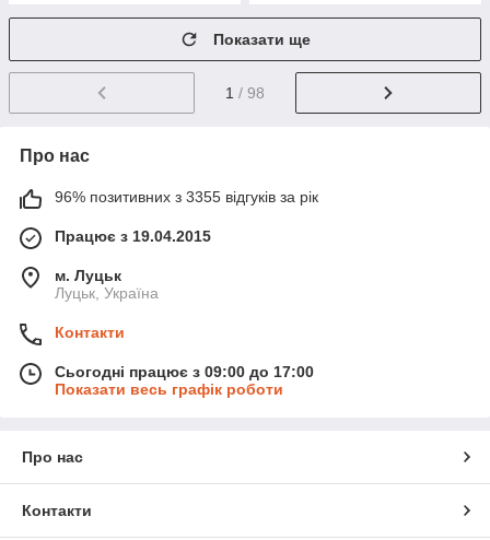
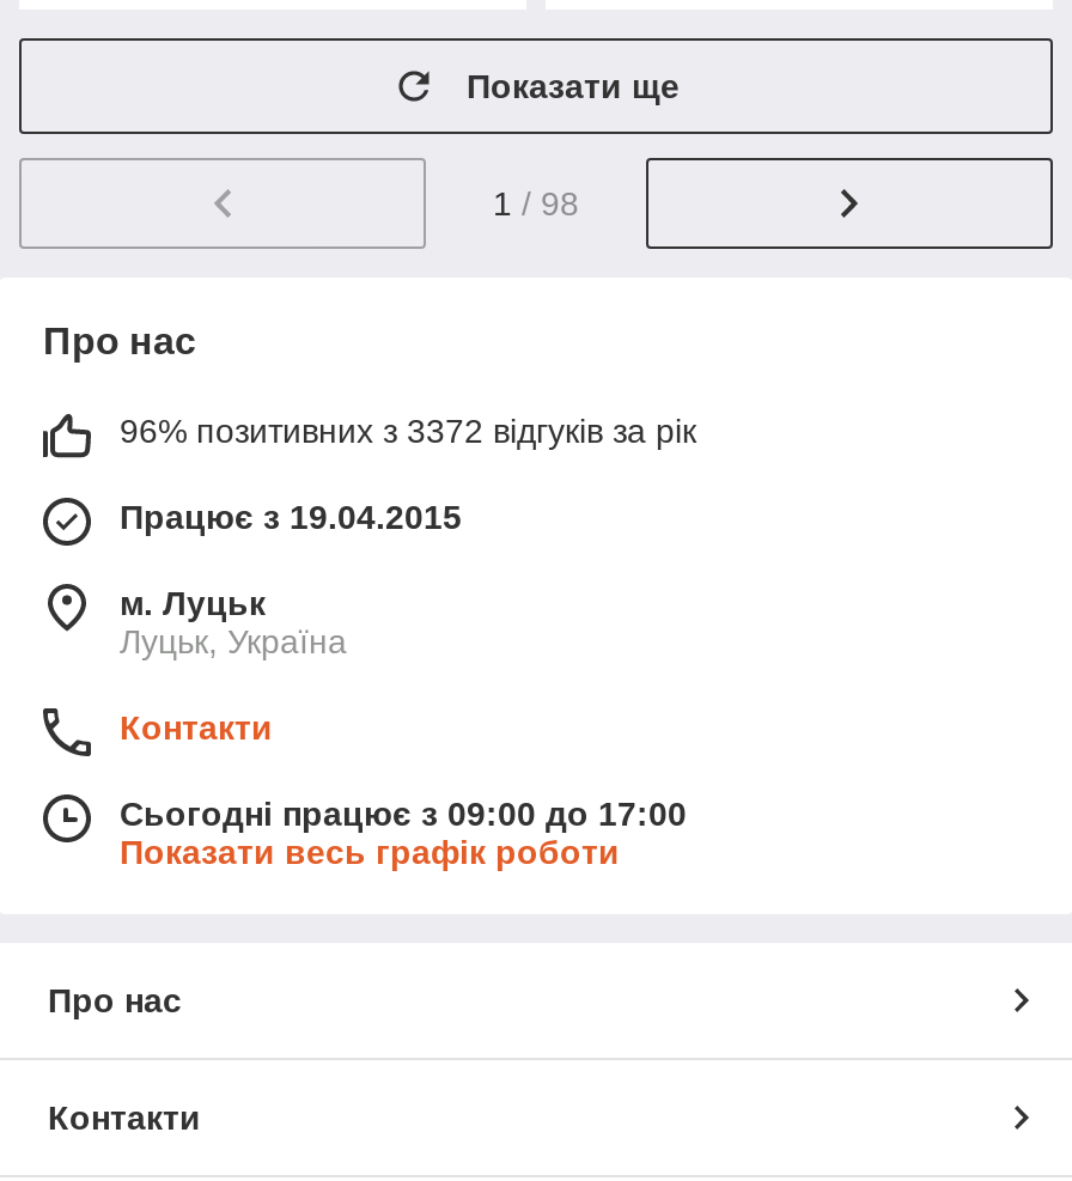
[55,188,318,206] 96% позитивних з 3355 відгуків за рік -> [120,412,696,450] 96% позитивних з 3372 відгуків за рік

